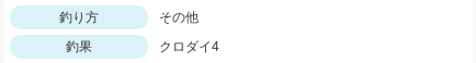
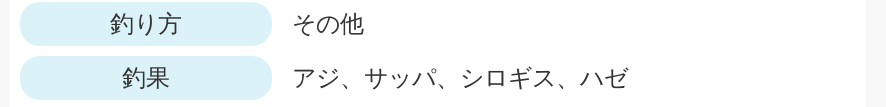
[159,39,219,54] クロダイ4 -> [292,64,628,92] アジ、サッパ、シロギス、ハゼ

